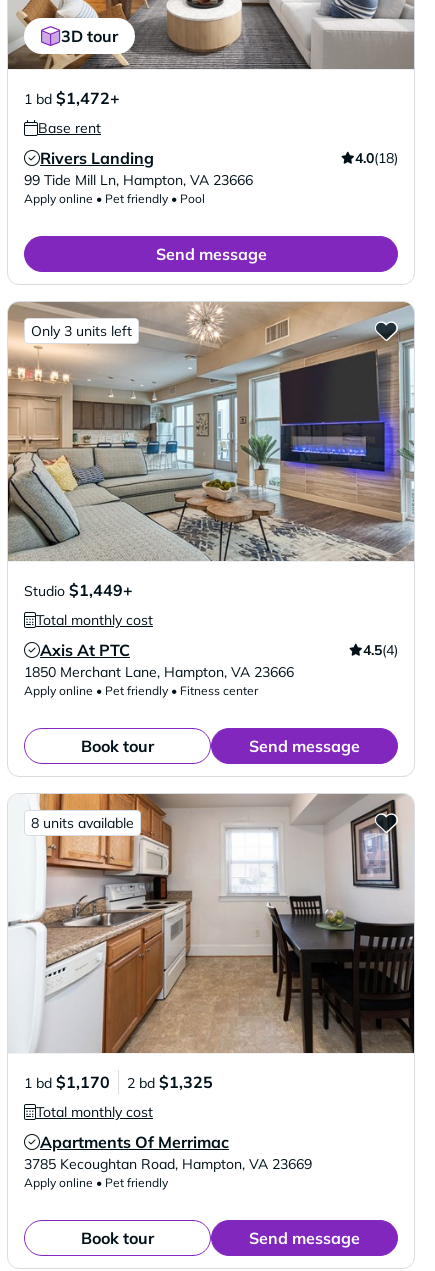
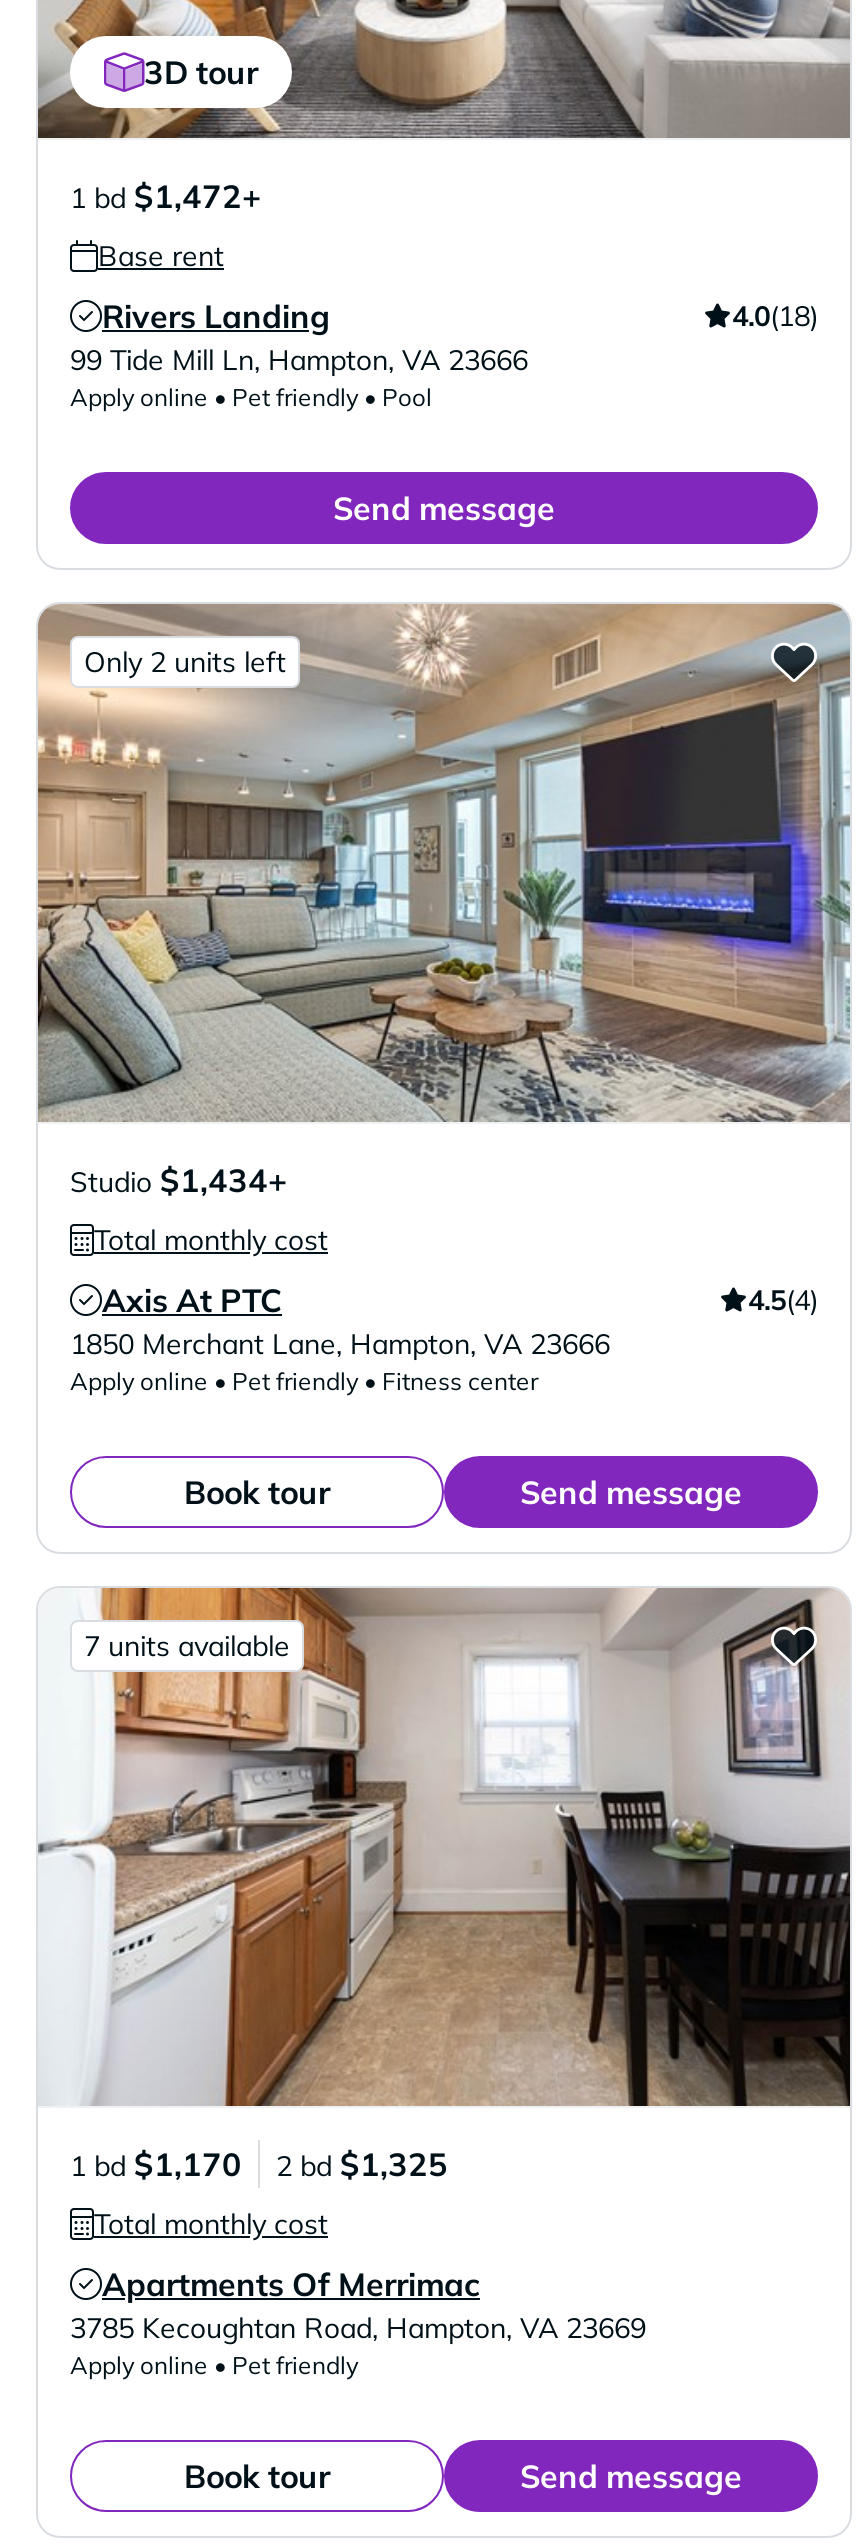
[31,322,132,340] Only 3 units left -> [84,644,286,680] Only 2 units left
[24,580,133,600] Studio $1,449+ -> [70,1160,288,1200] Studio $1,434+
[31,814,134,832] 8 units available -> [84,1628,290,1664] 7 units available

